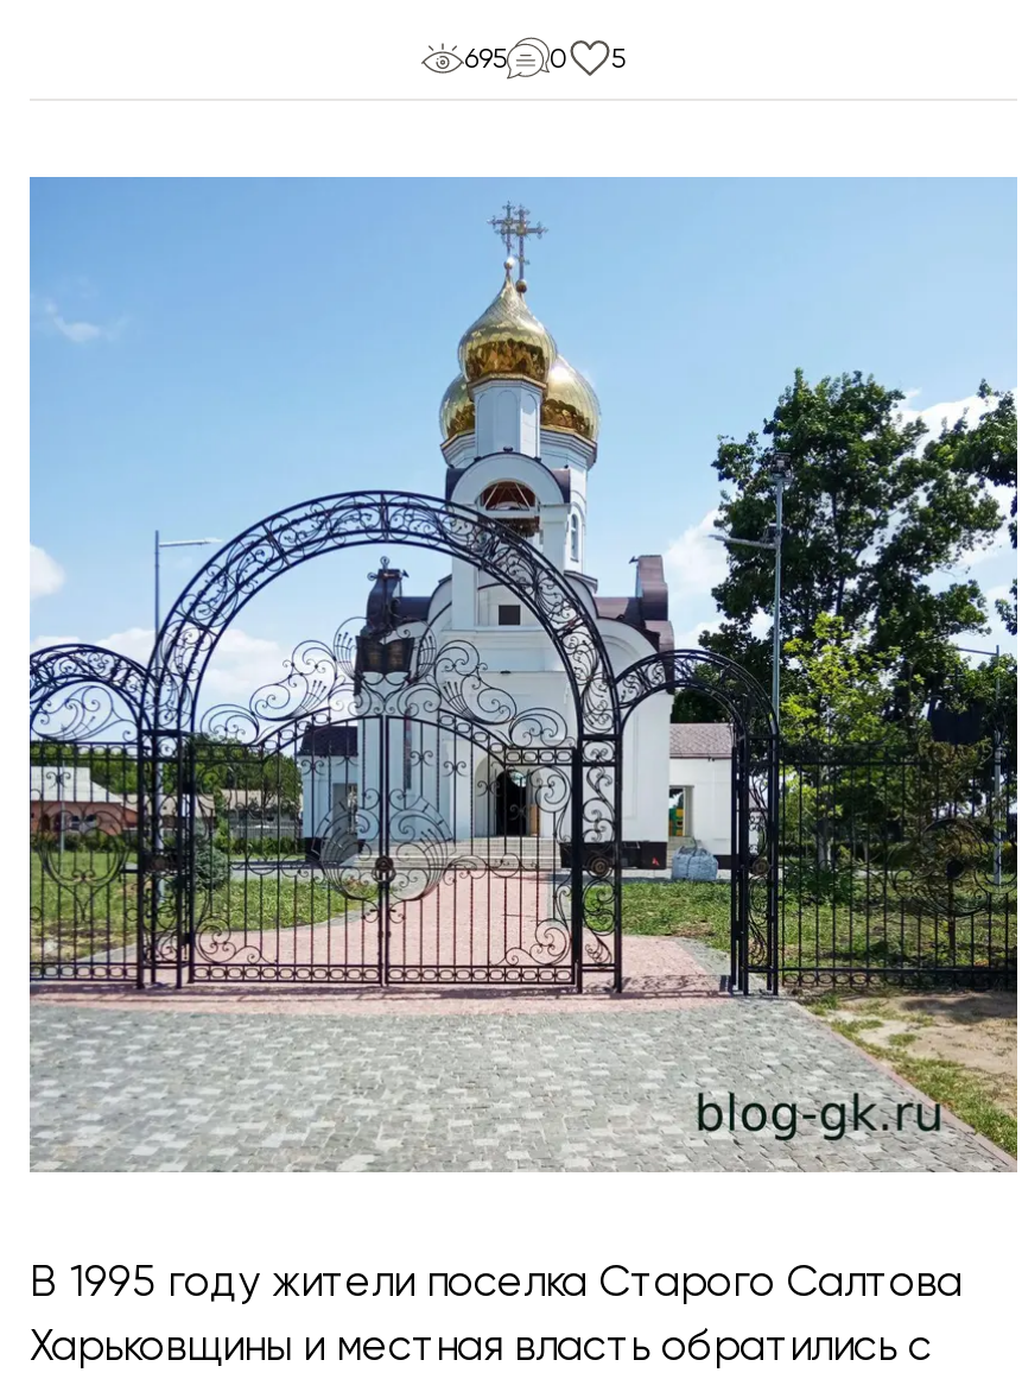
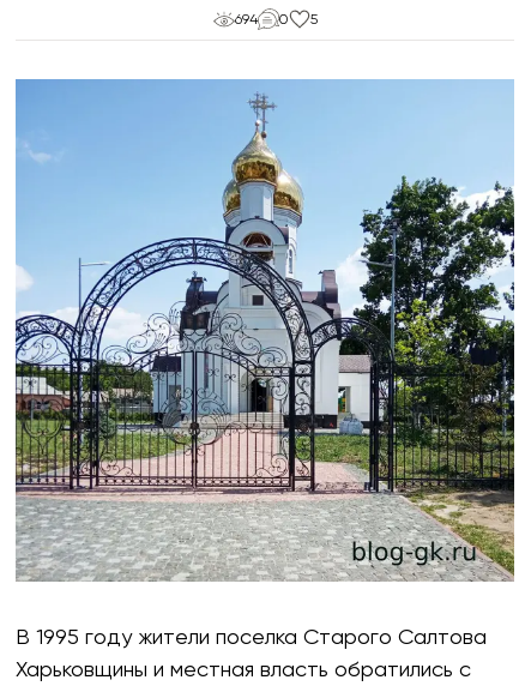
[464,42,626,75] 695 0 5 -> [234,11,317,28] 694 0 5

